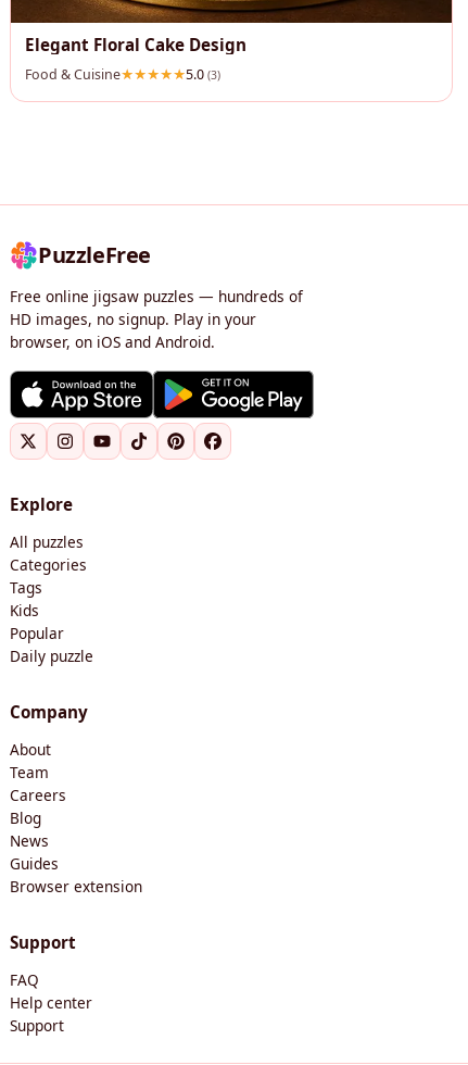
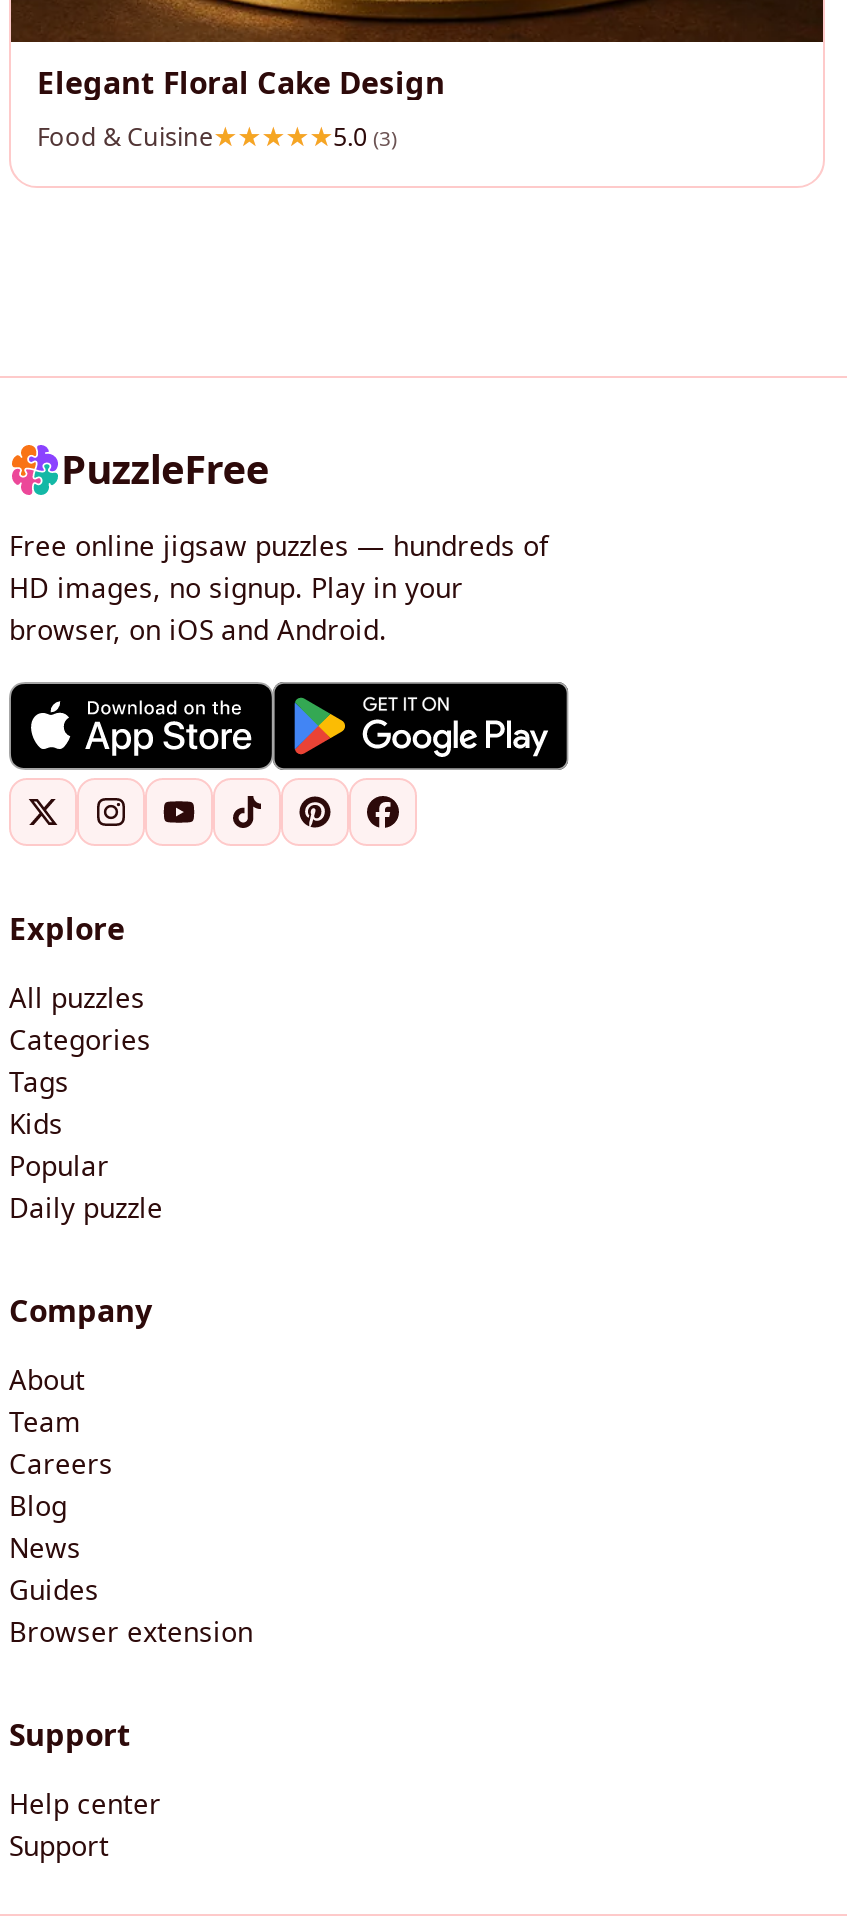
[10,970,39,990] FAQ -> none

